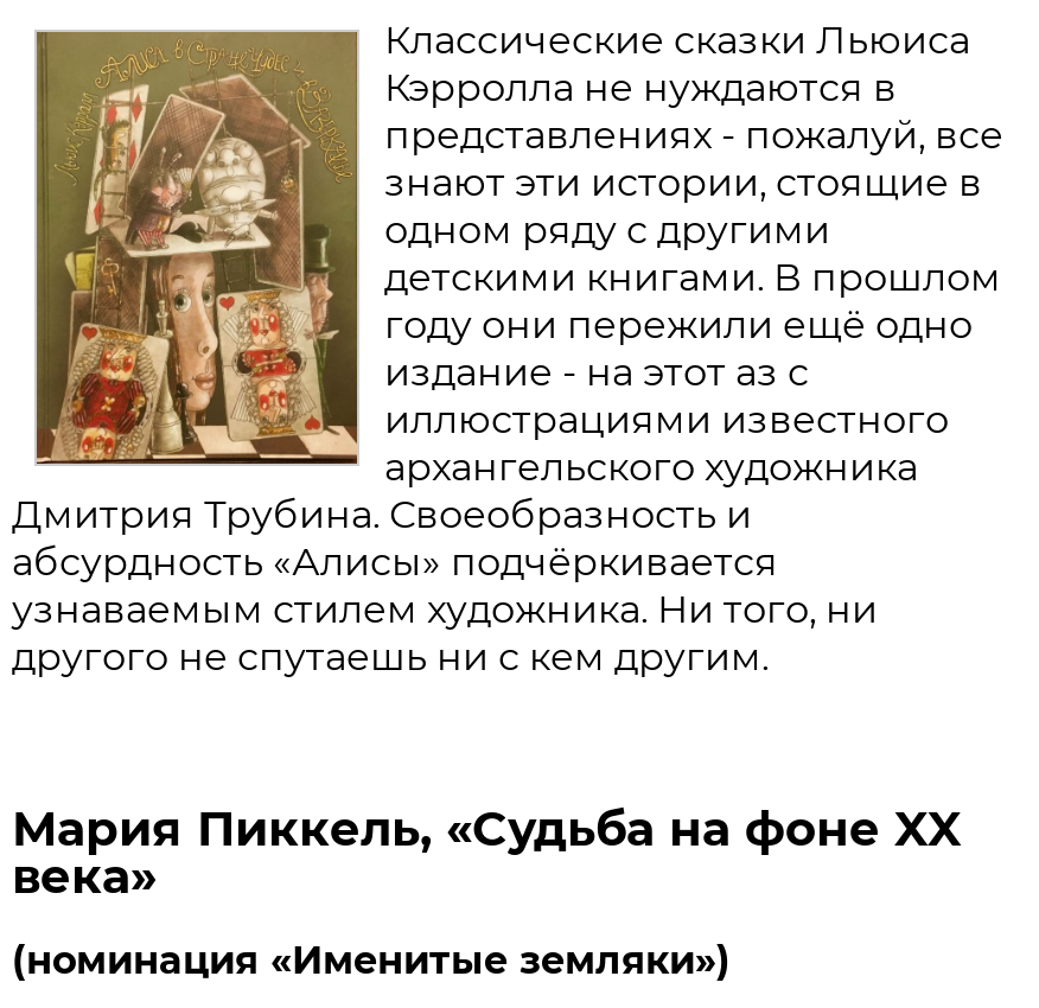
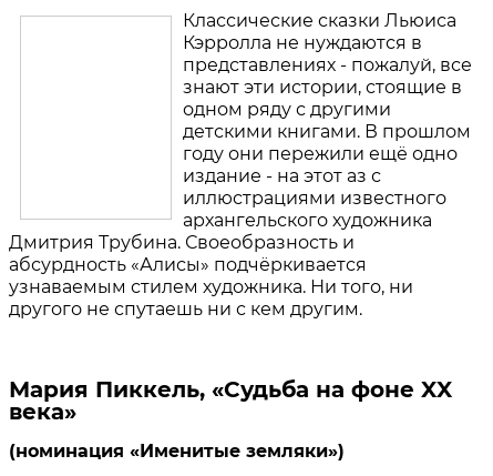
[34,30,359,466] [image] -> none

